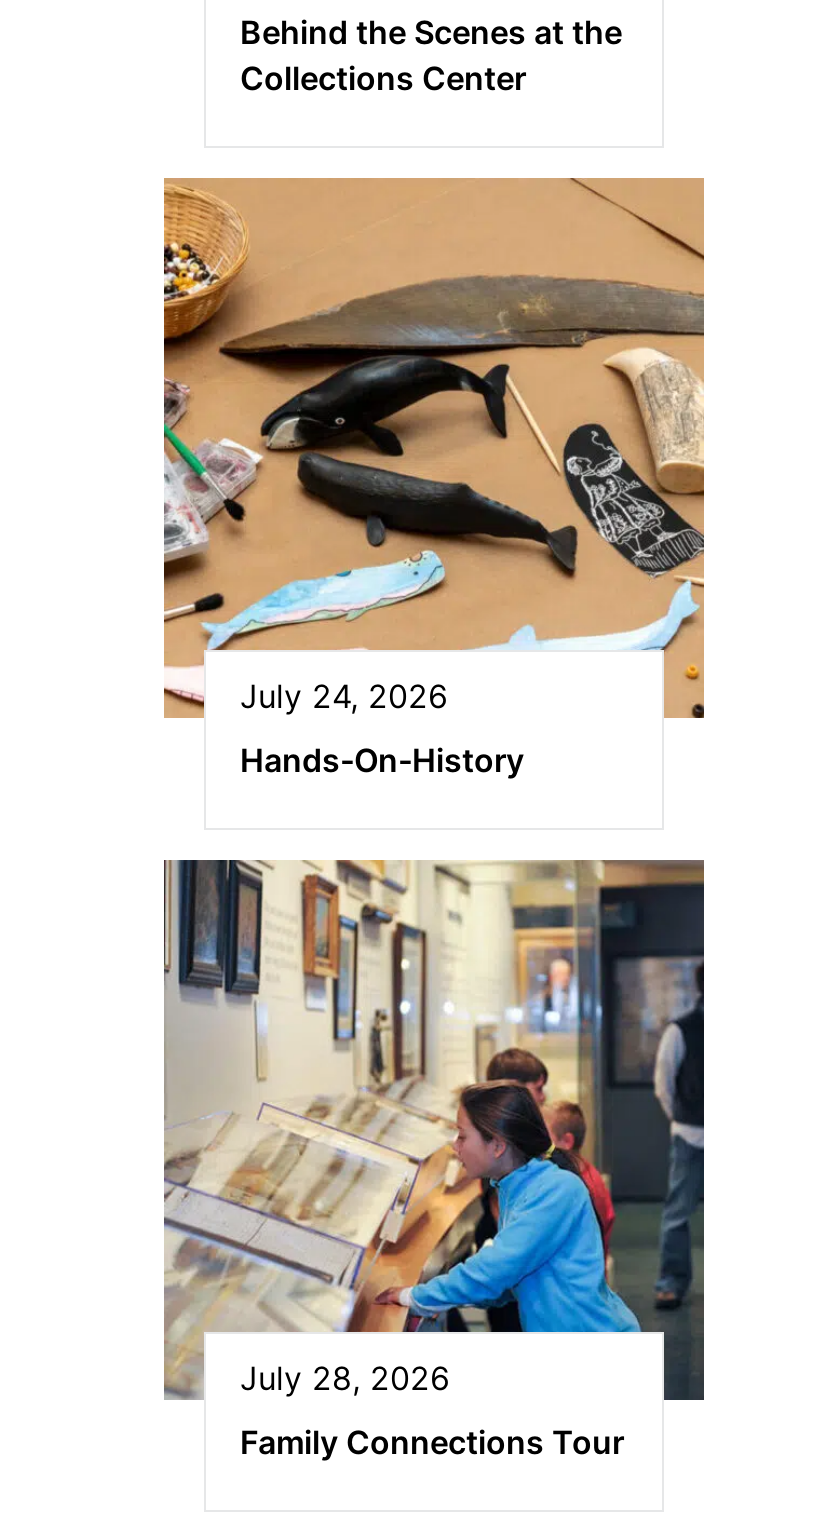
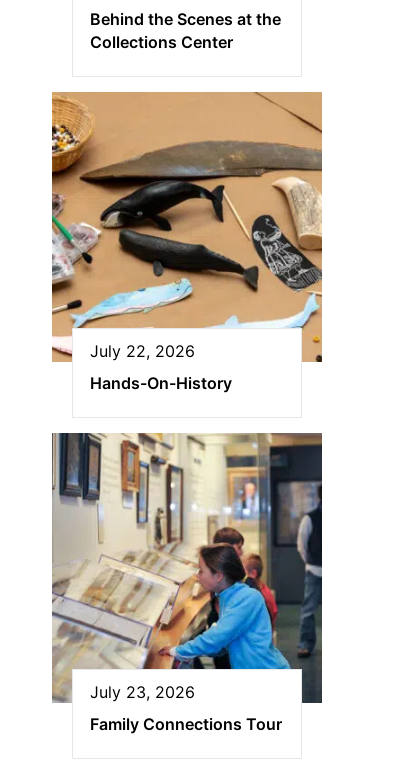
[240,676,448,716] July 24, 2026 -> [90,341,195,361] July 22, 2026
[240,1358,450,1398] July 28, 2026 -> [90,682,195,702] July 23, 2026

